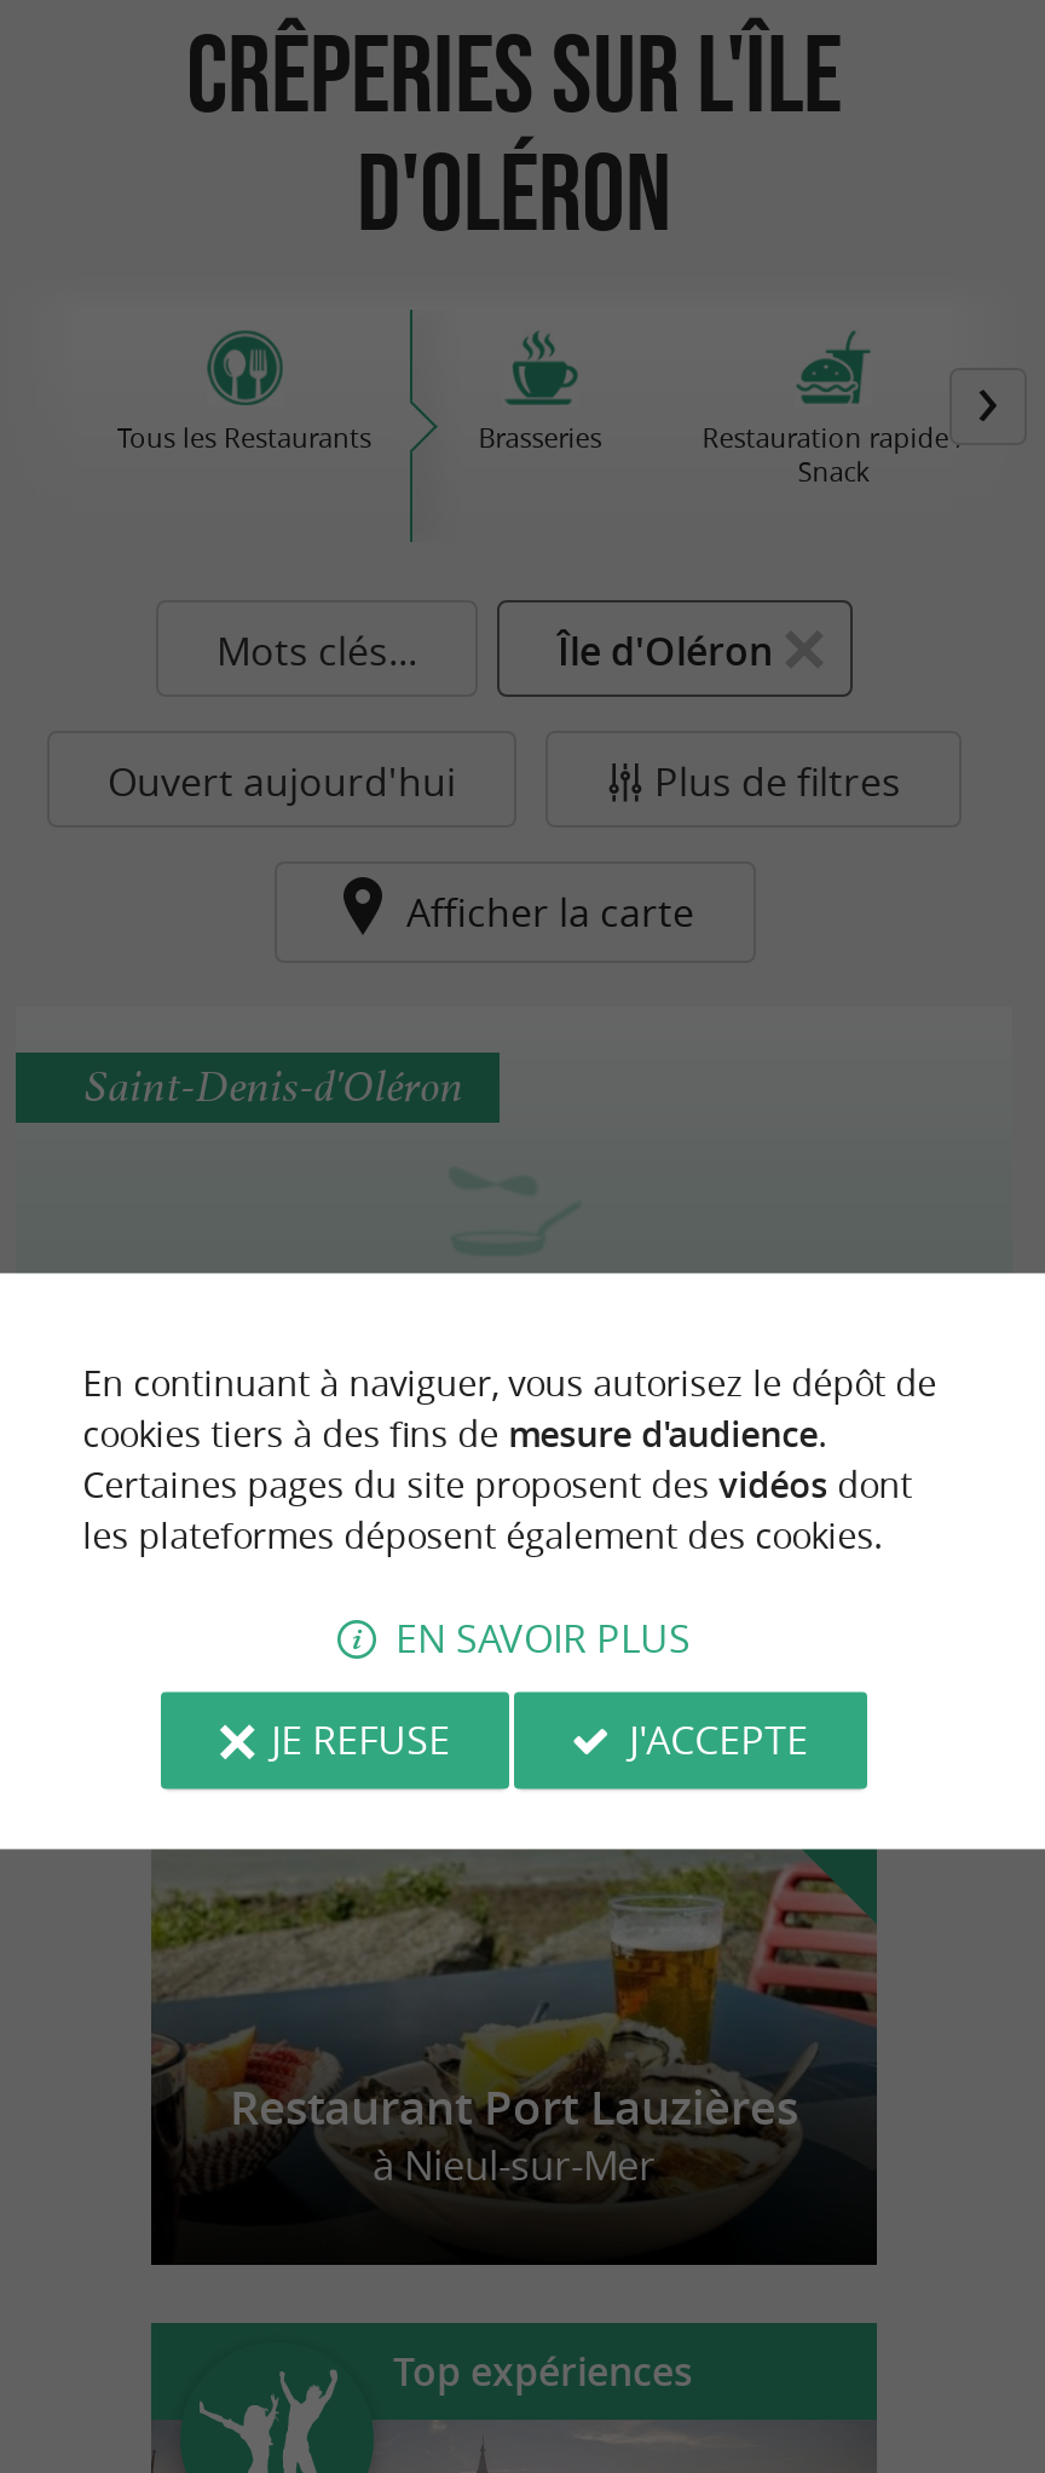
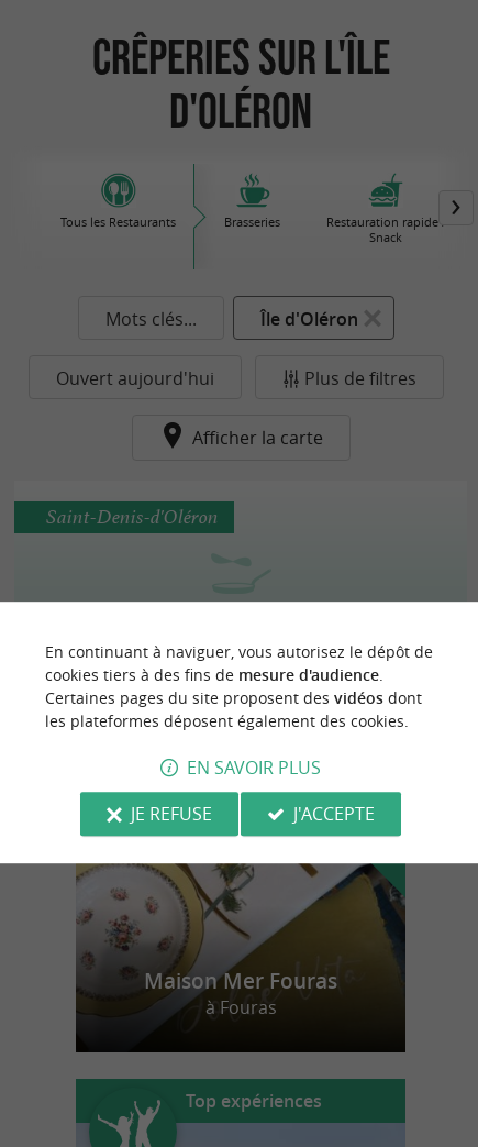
[151,1849,874,2192] [image] | Restaurant Port Lauzières | à Nieul-sur-Mer -> [77,863,405,1019] [image] | Maison Mer Fouras | à Fouras

